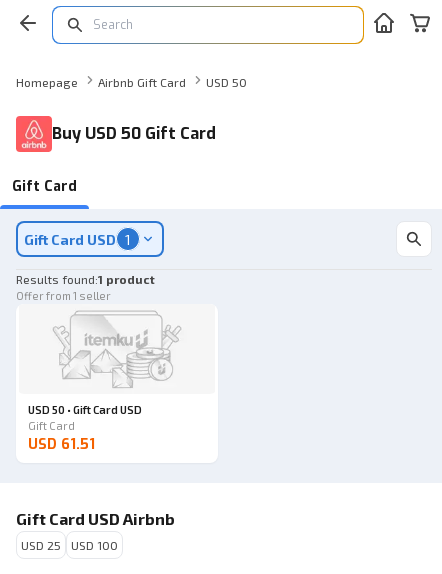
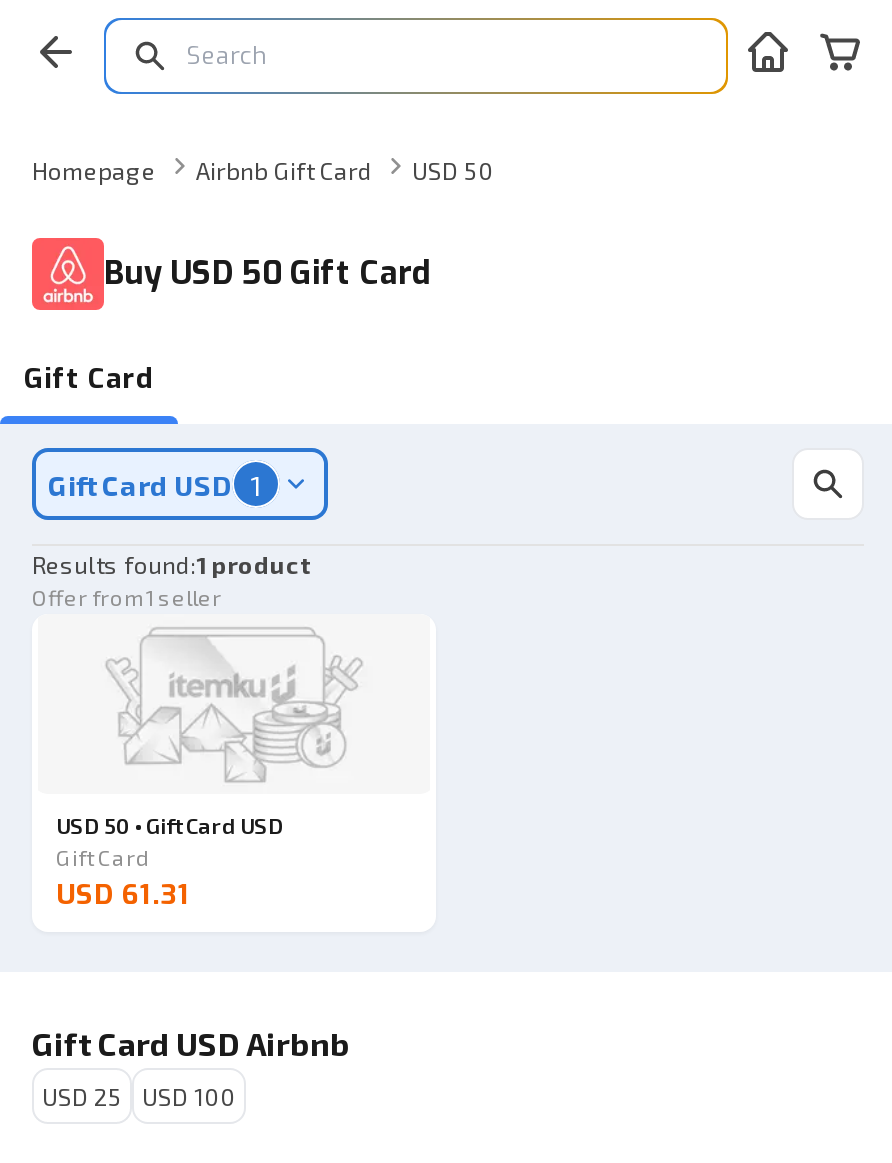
[28,435,95,454] USD 61.51 -> [56,876,190,914] USD 61.31

